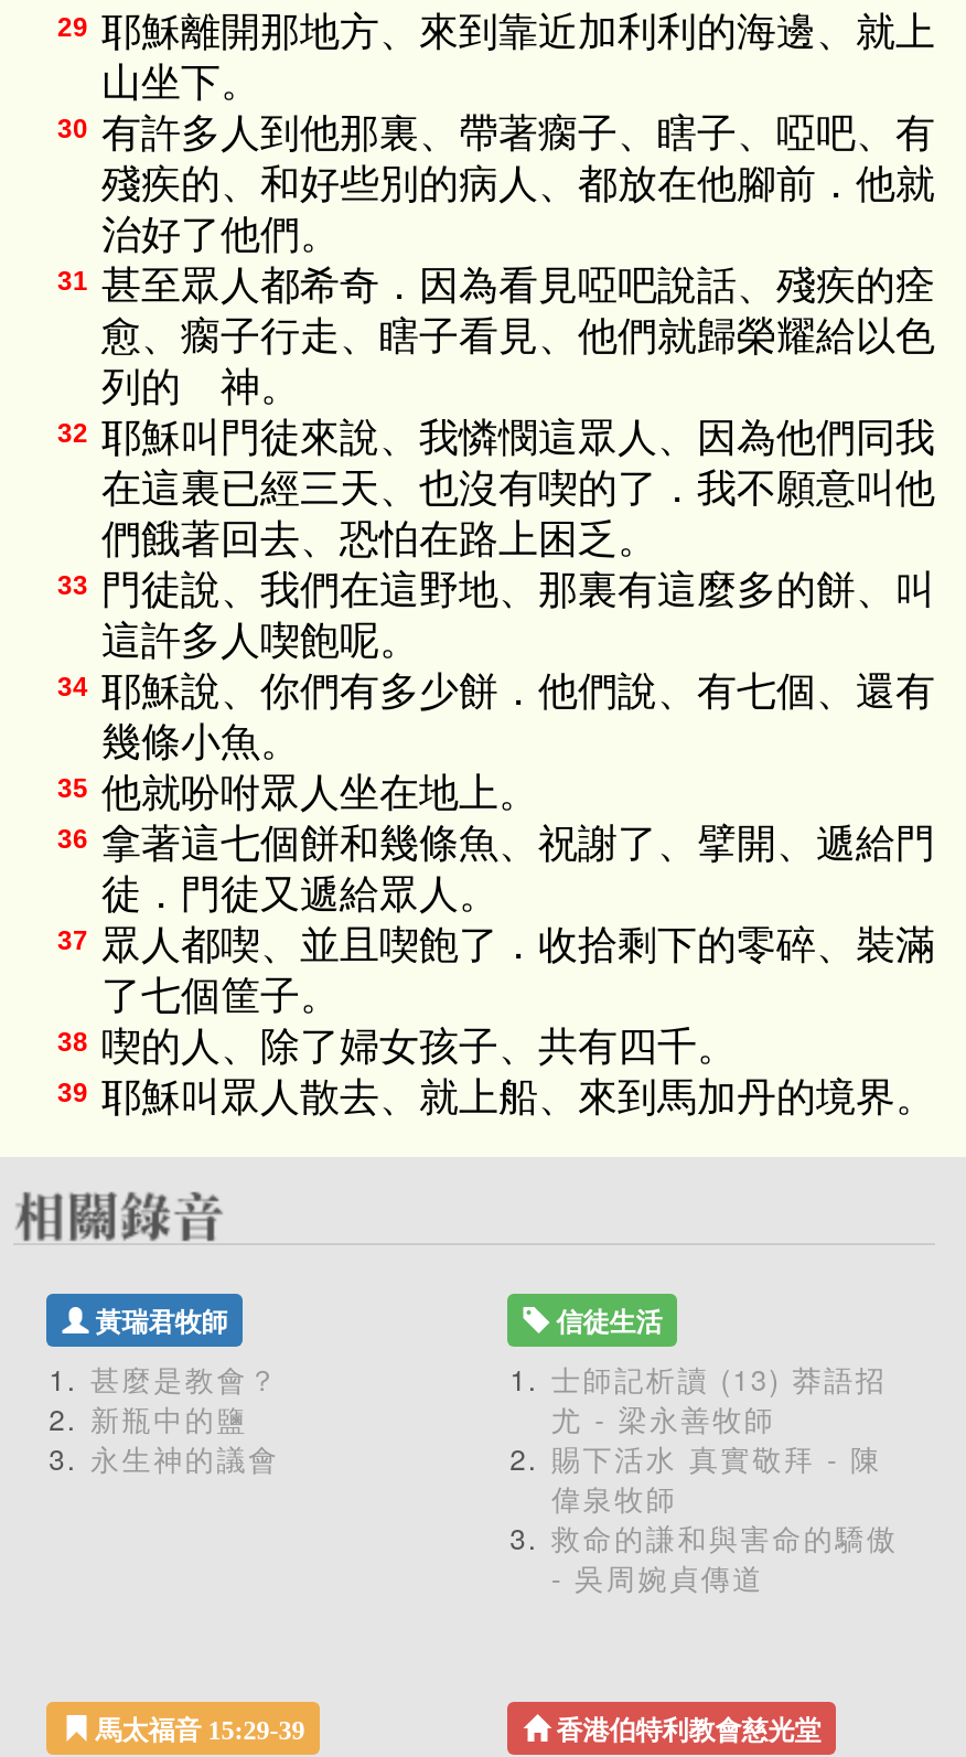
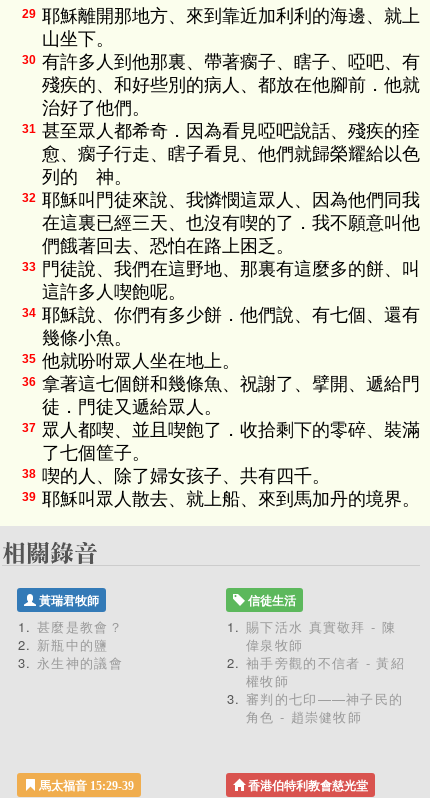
[551,1358,887,1439] 士師記析讀 (13) 莽語招 | 尤 - 梁永善牧師 -> none
moved [551,1437,882,1519] -> [246,617,396,654]: 賜下活水 真實敬拜 - 陳 | 偉泉牧師
[551,1517,898,1598] 救命的謙和與害命的驕傲 | - 吳周婉貞傳道 -> [246,653,405,726] 袖手旁觀的不信者 - 黃紹 | 權牧師 | 審判的七印——神子民的 | 角色 - 趙崇健牧師

